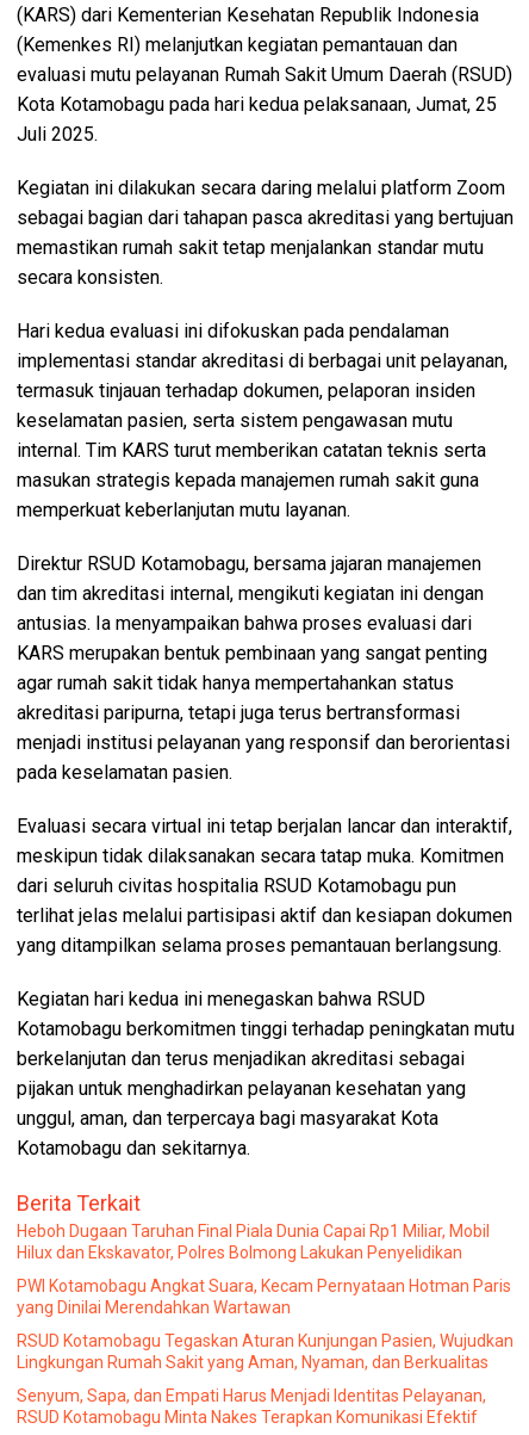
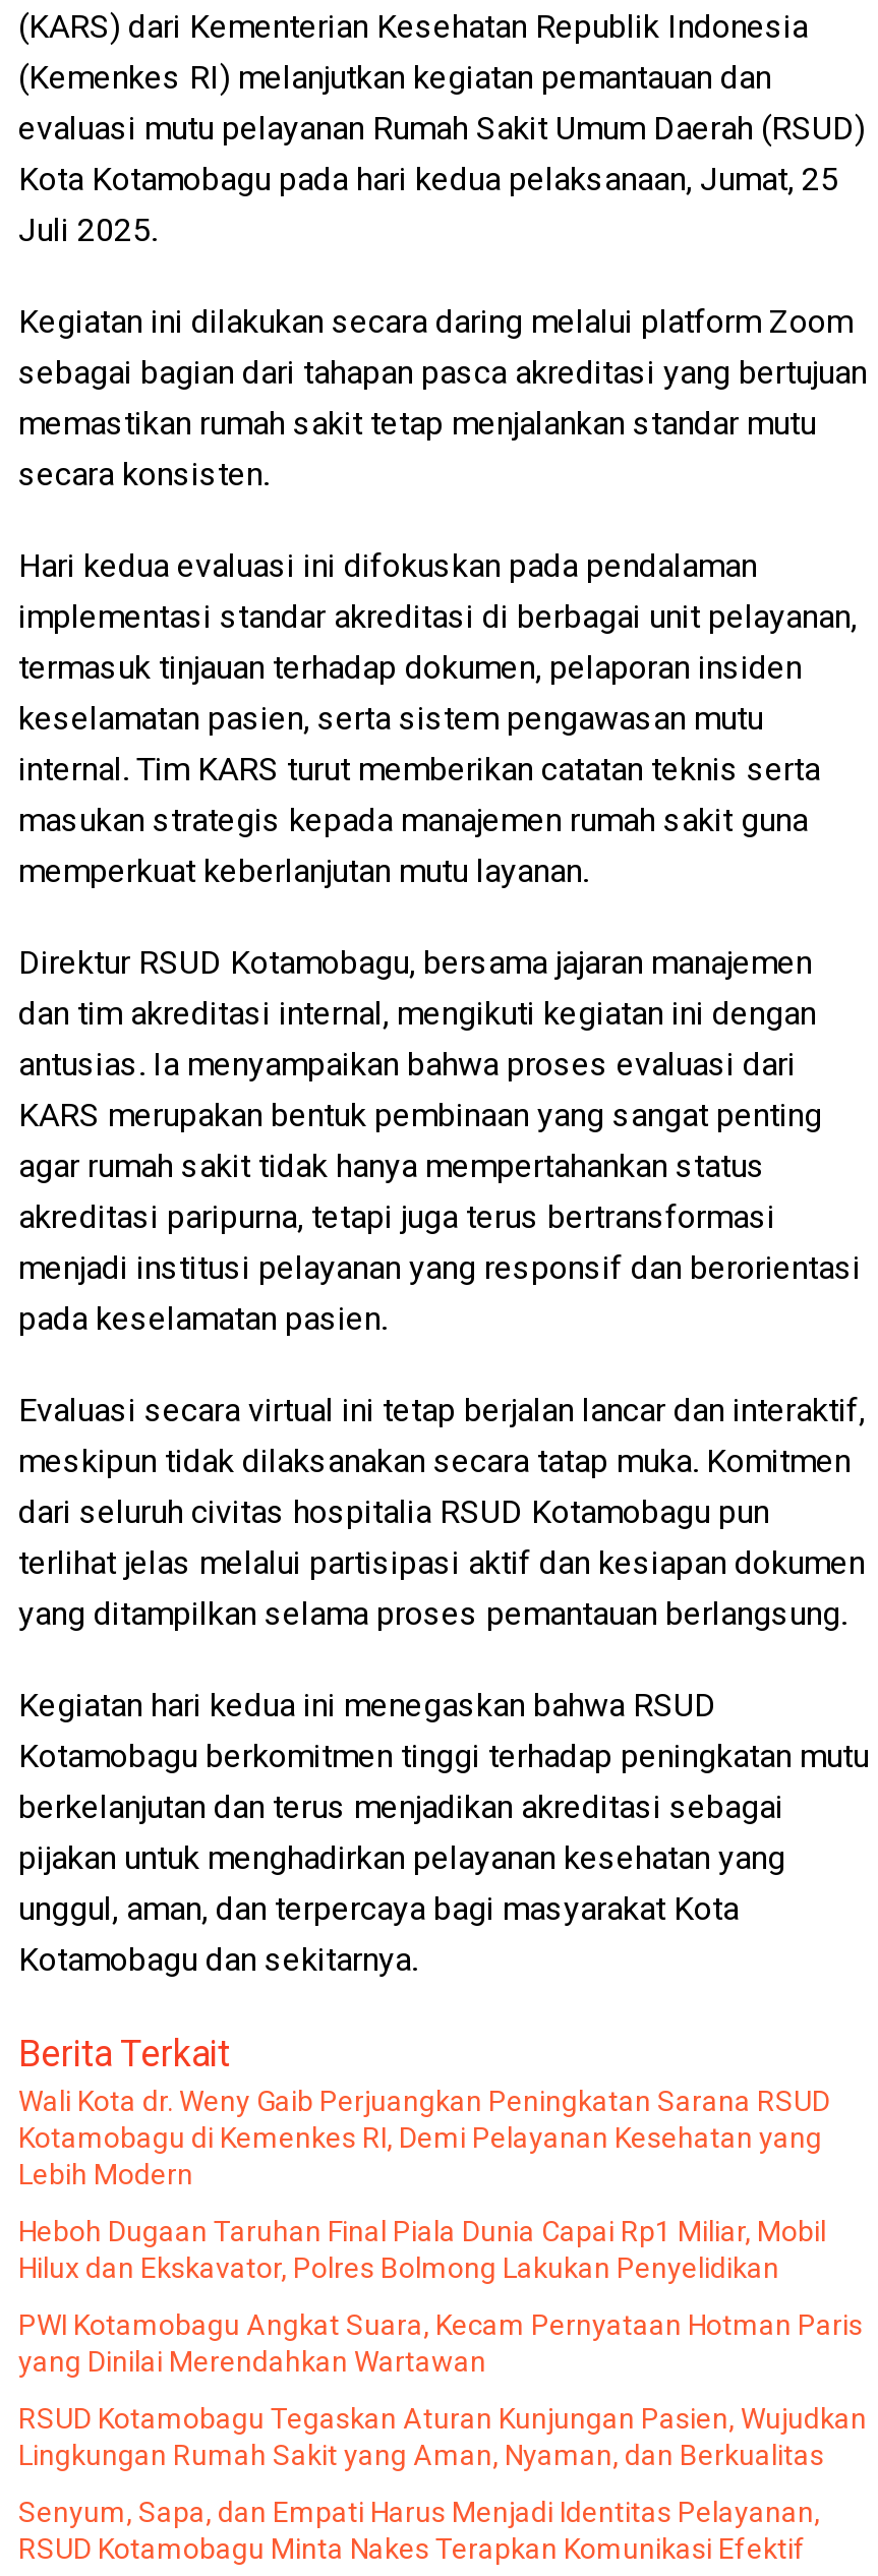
none -> [18,2084,830,2190] Wali Kota dr. Weny Gaib Perjuangkan Peningkatan Sarana RSUD | Kotamobagu di Kemenkes RI, Demi Pelayanan Kesehatan yang | Lebih Modern

